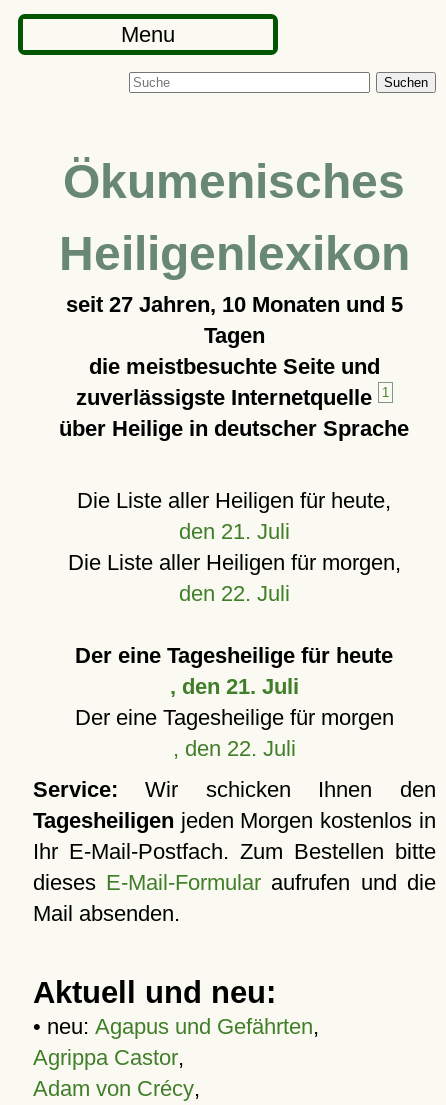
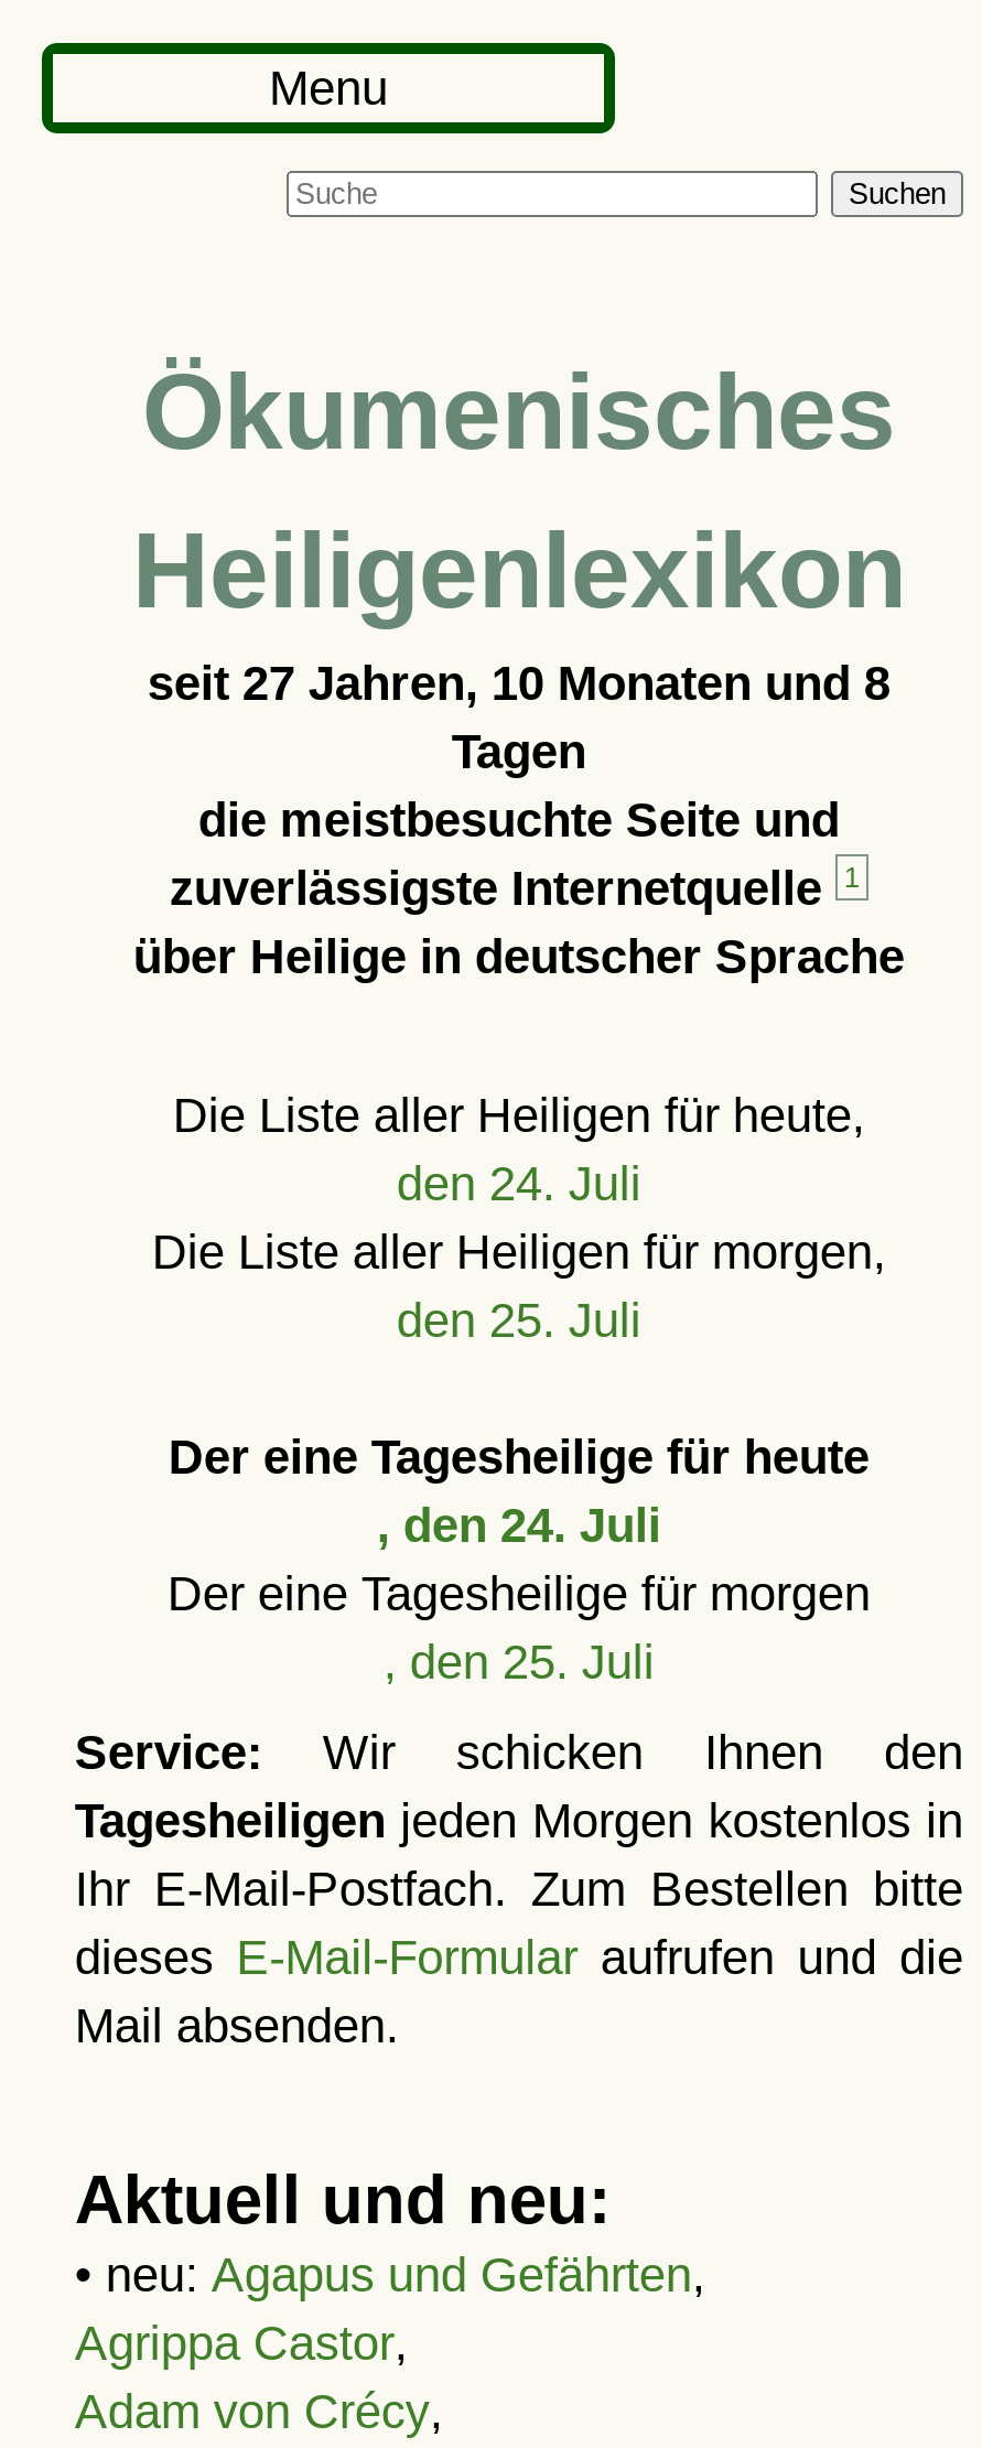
[66,292,403,317] seit 27 Jahren, 10 Monaten und 5 -> [147,656,890,711] seit 27 Jahren, 10 Monaten und 8
[179,519,290,544] den 21. Juli -> [397,1156,641,1211] den 24. Juli
[179,581,290,606] den 22. Juli -> [397,1293,641,1348] den 25. Juli
[170,674,299,699] , den 21. Juli -> [377,1498,661,1553] , den 24. Juli
[173,736,296,761] , den 22. Juli -> [383,1635,654,1690] , den 25. Juli

